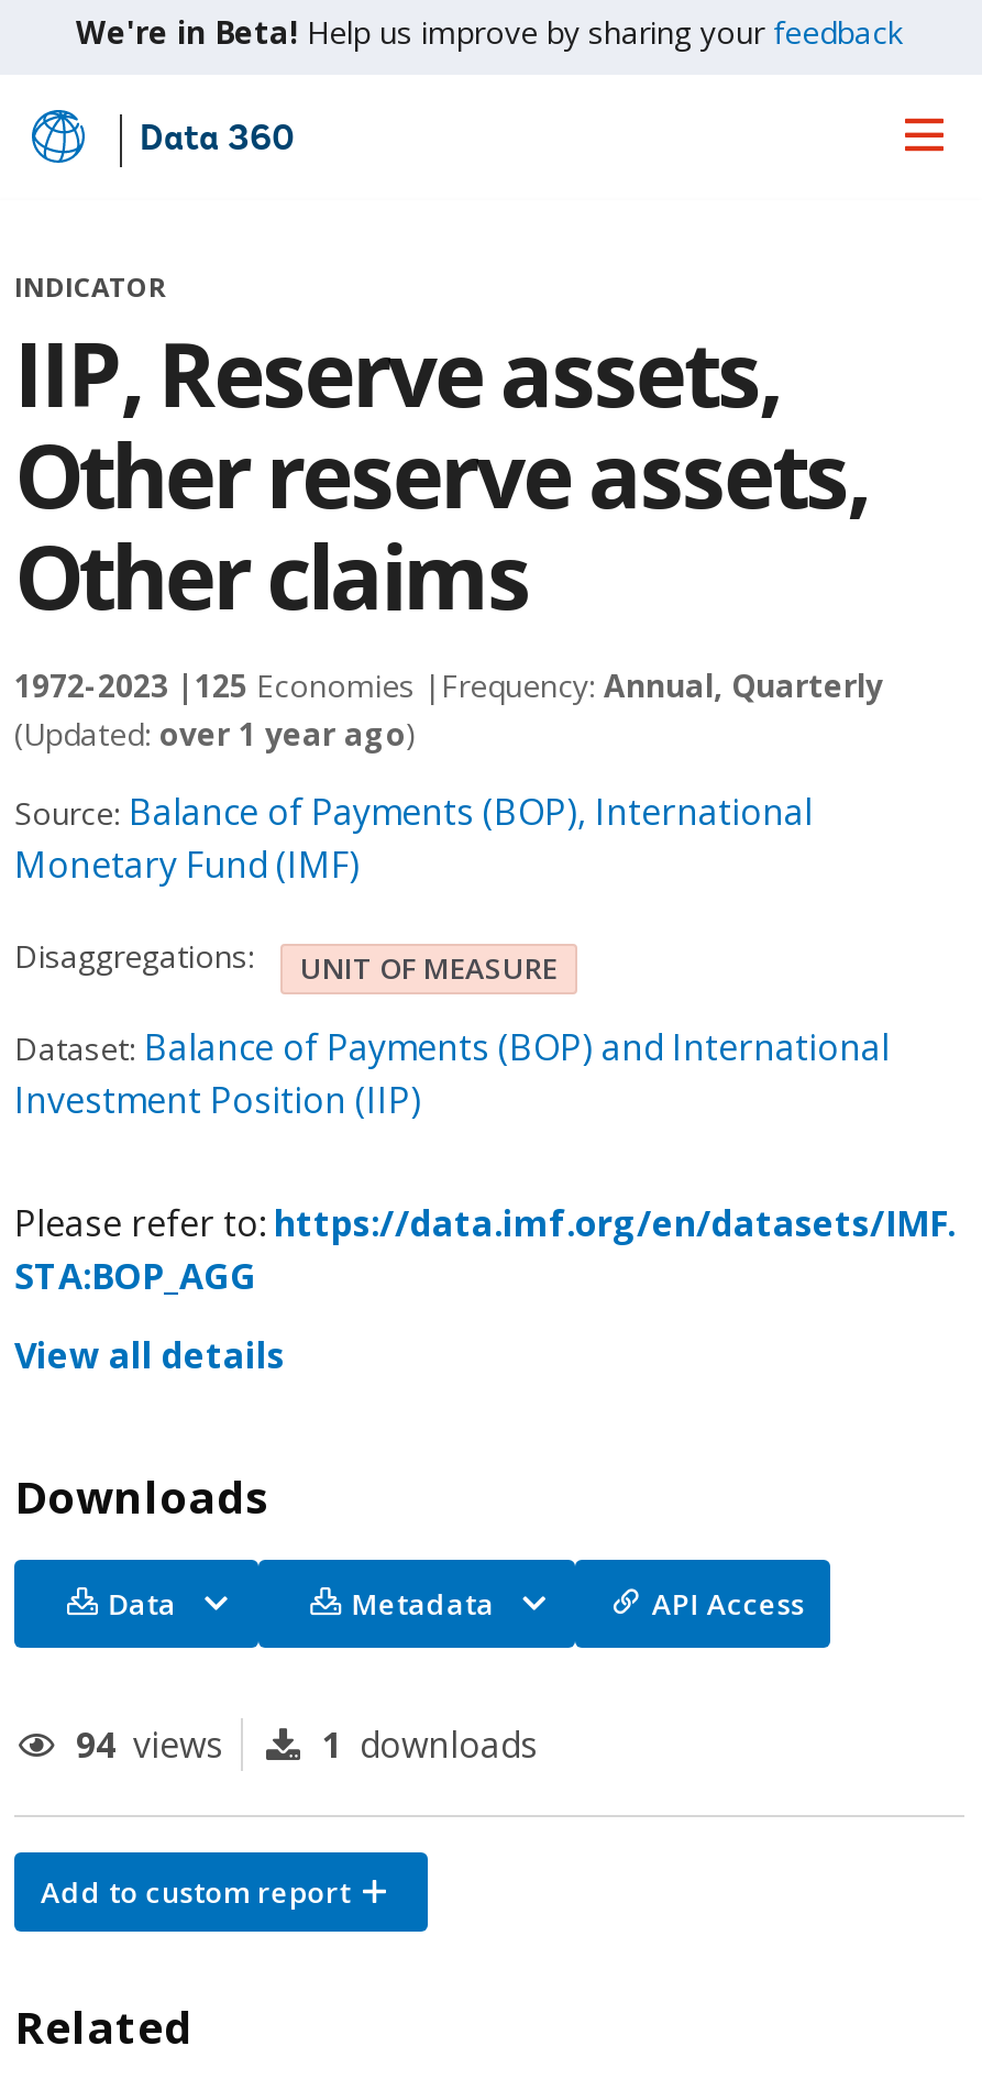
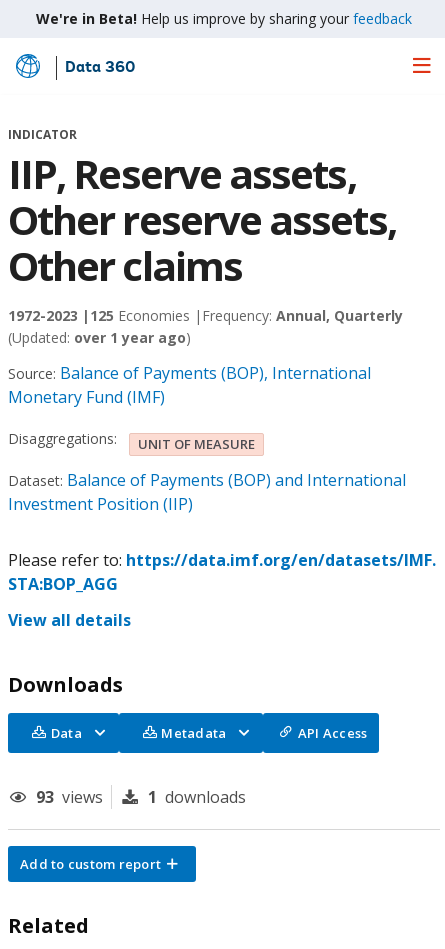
[76,1720,223,1769] 94 views -> [36,786,103,808] 93 views

